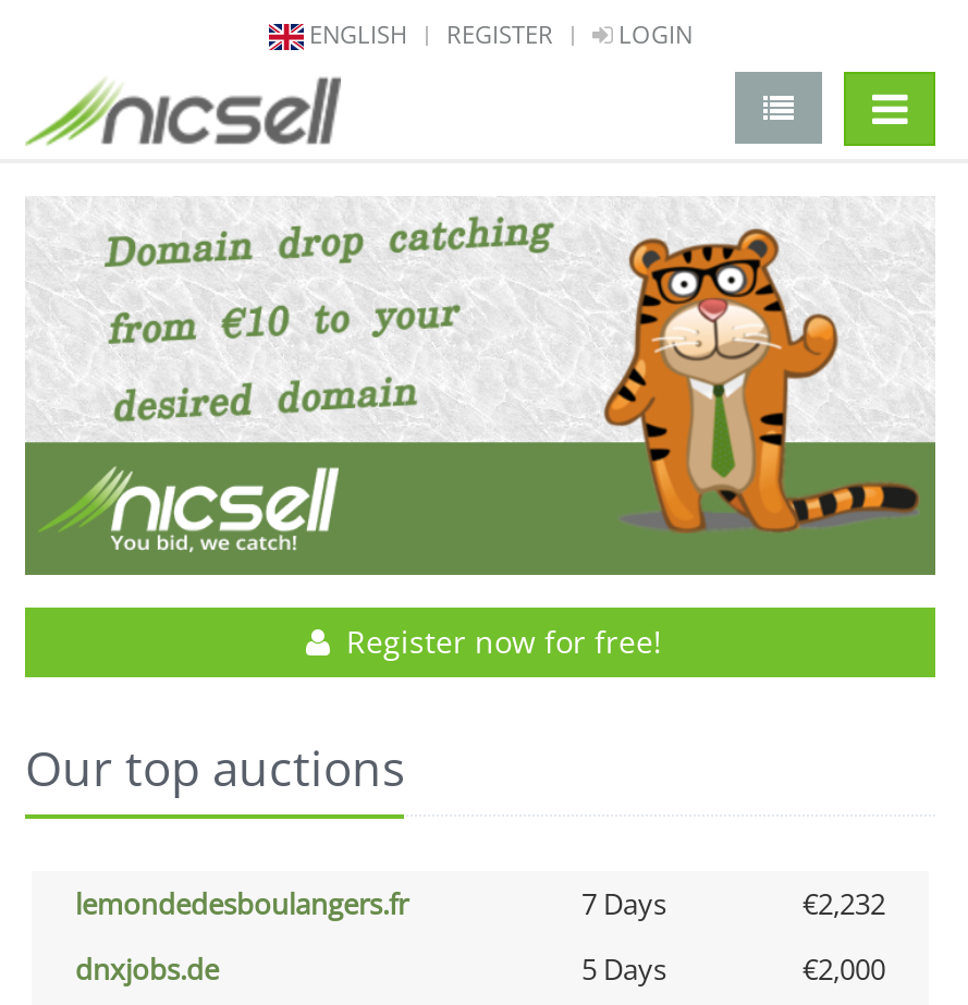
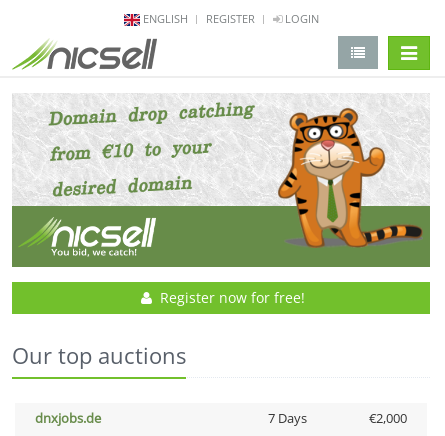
[75,885,885,924] lemondedesboulangers.fr | 7 Days | €2,232 -> none
[581,950,666,989] 5 Days -> [267,409,306,427] 7 Days

